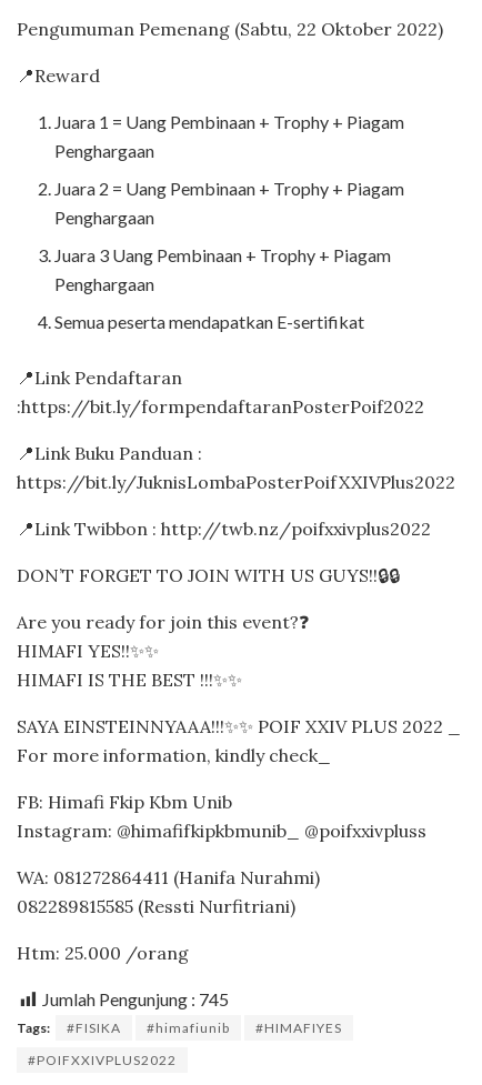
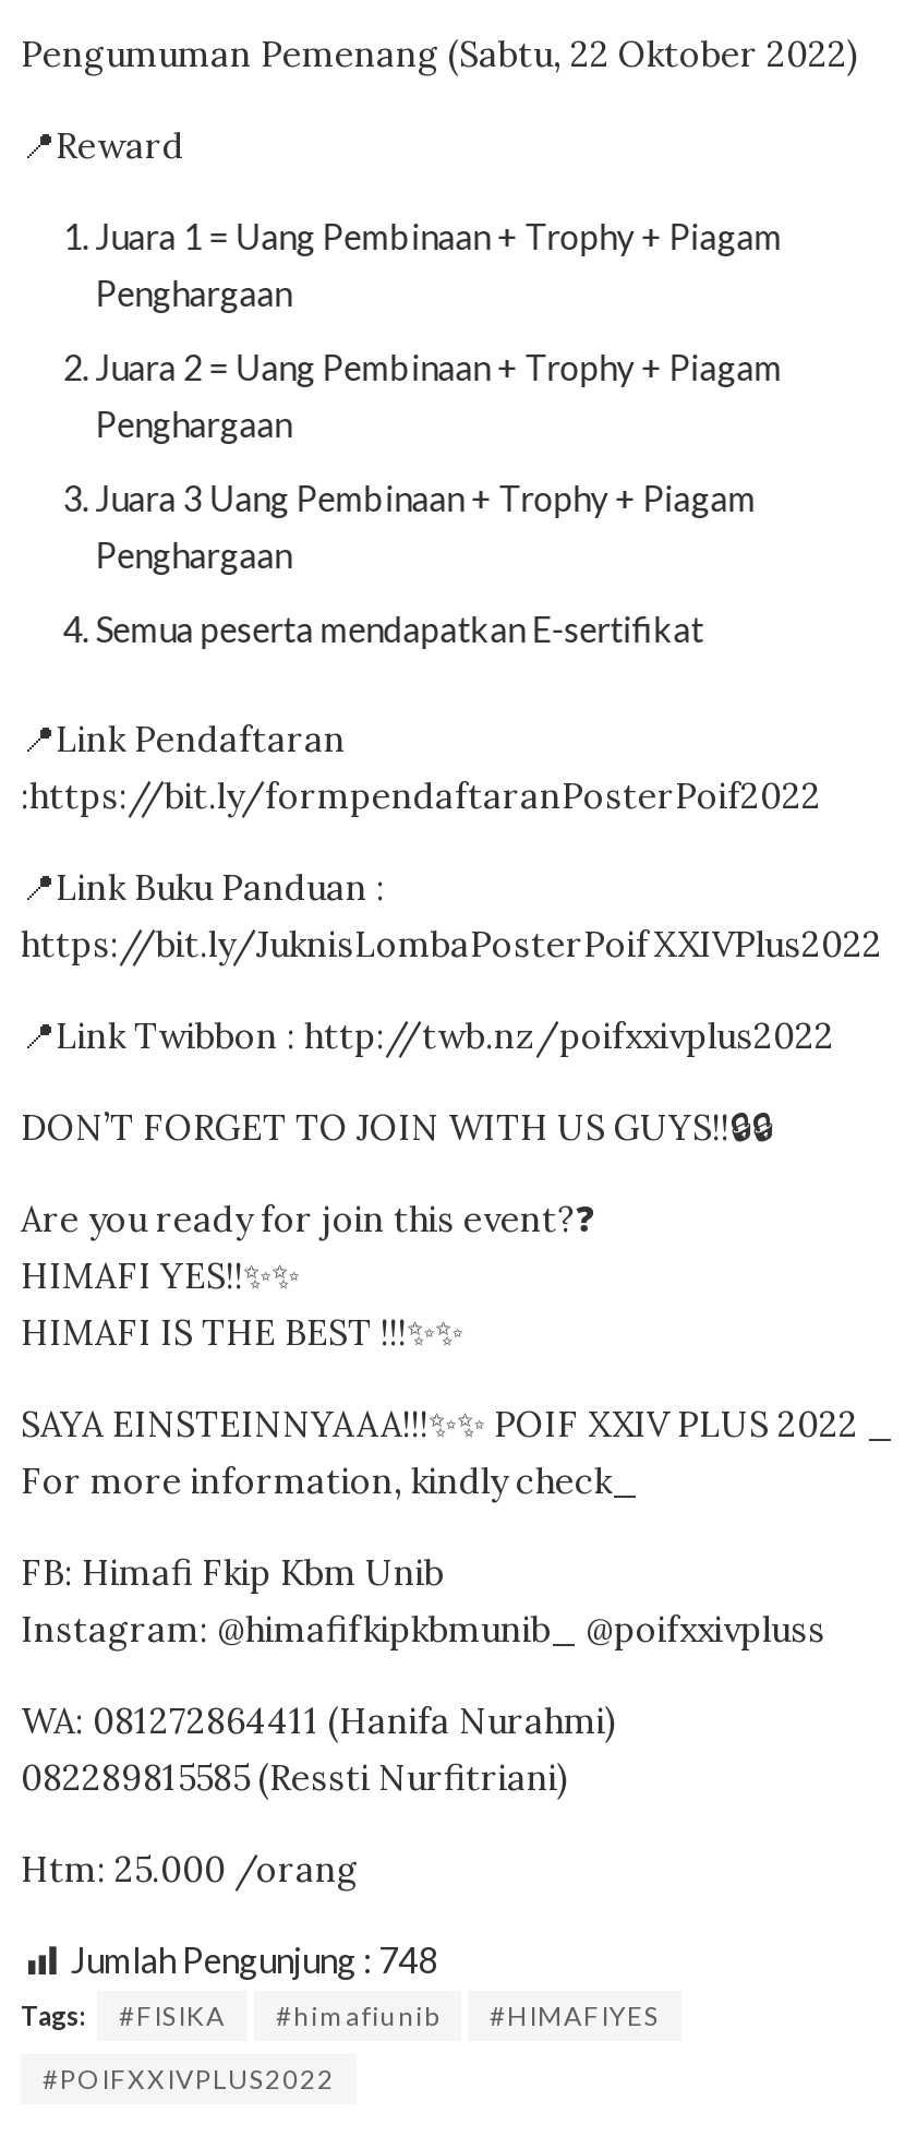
[42,989,229,1010] Jumlah Pengunjung : 745 -> [71,1940,437,1981] Jumlah Pengunjung : 748

